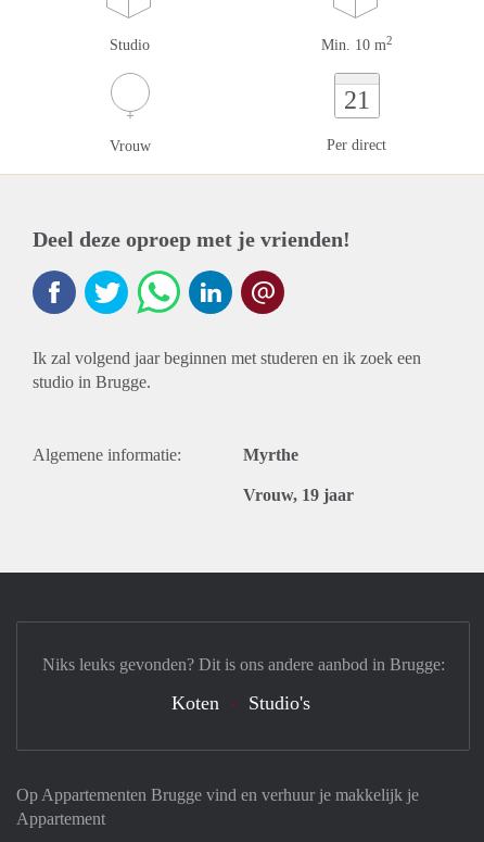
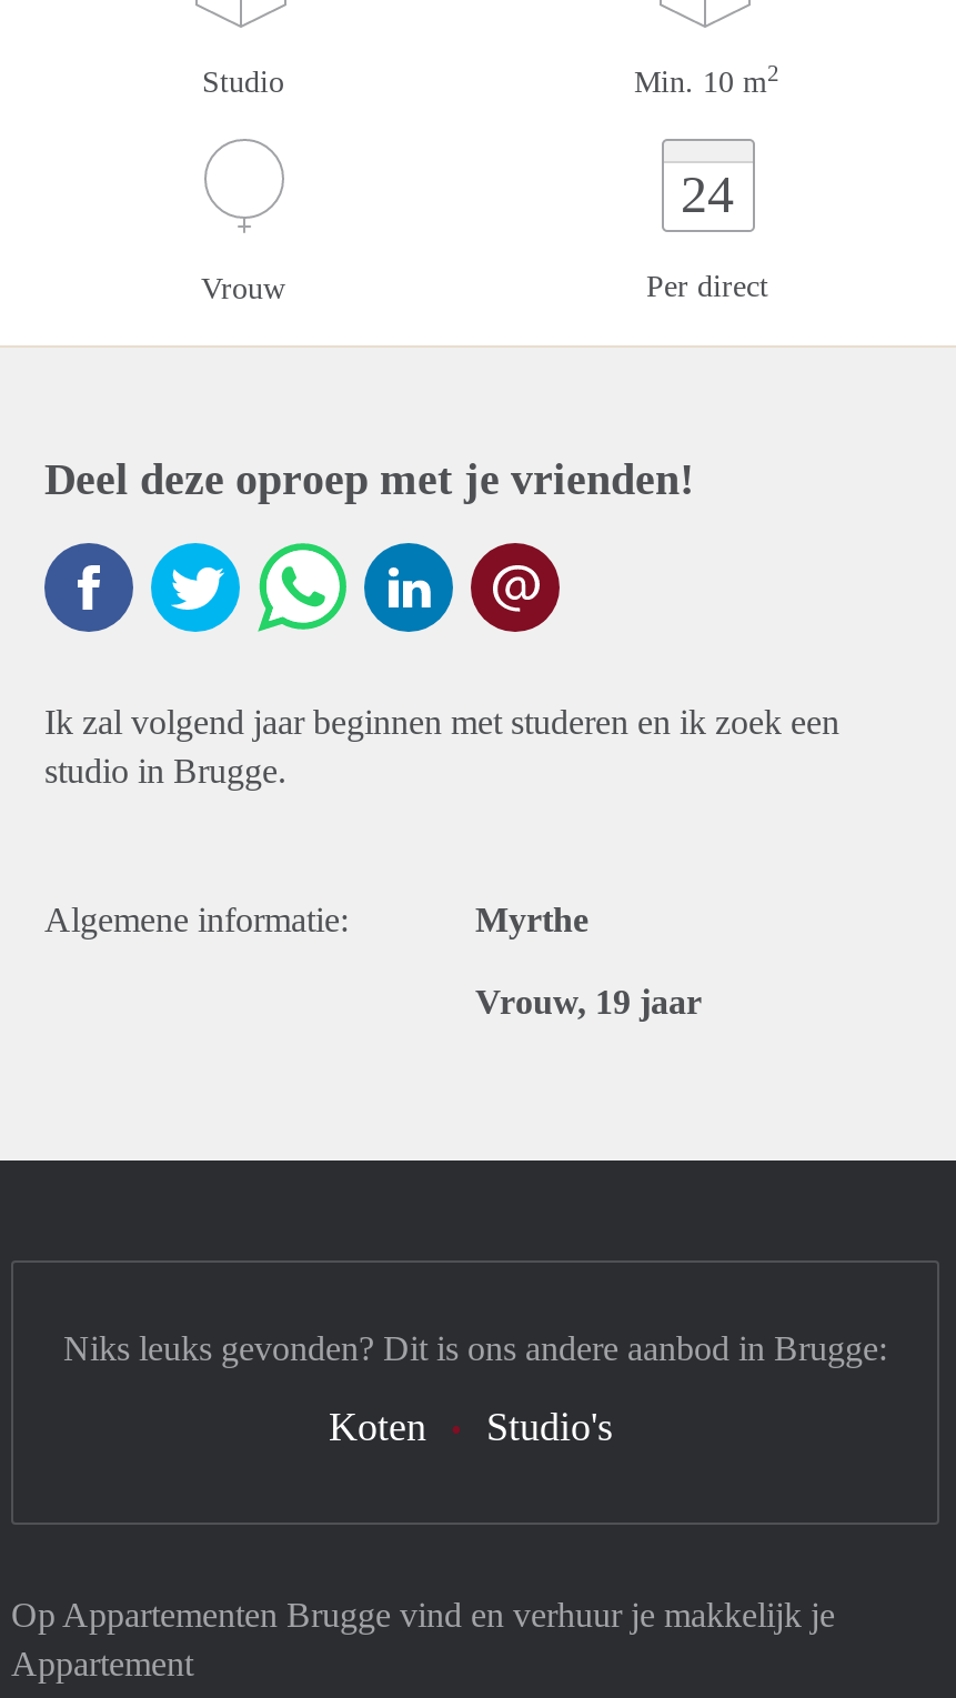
[343,86,370,114] 21 -> [681,165,734,223] 24

